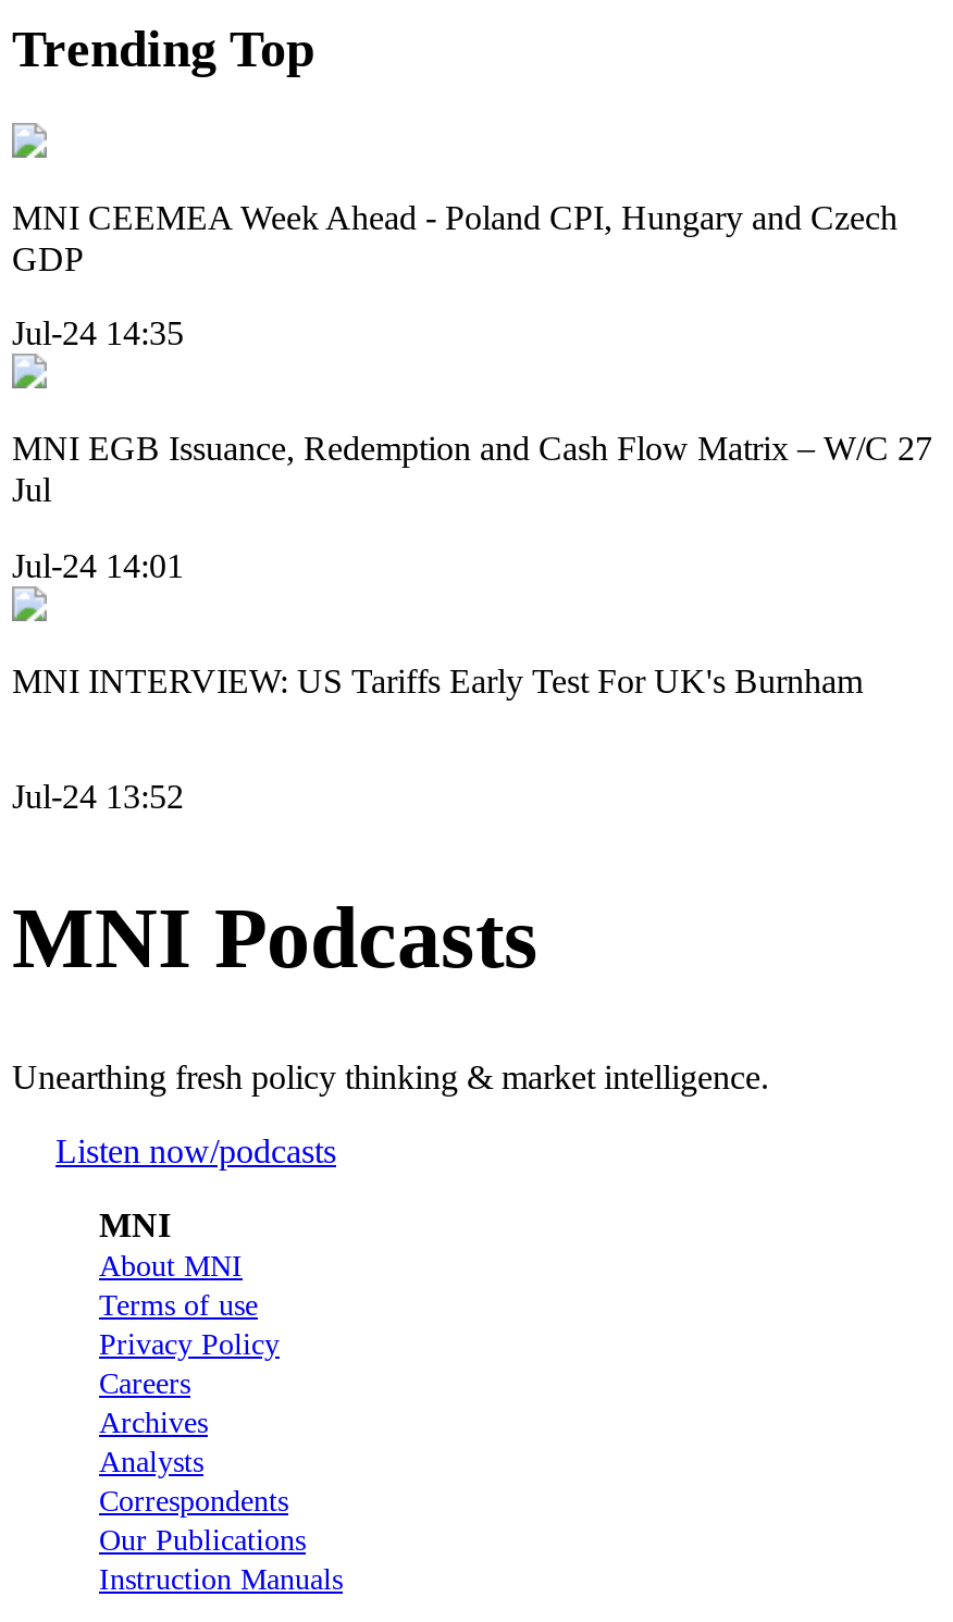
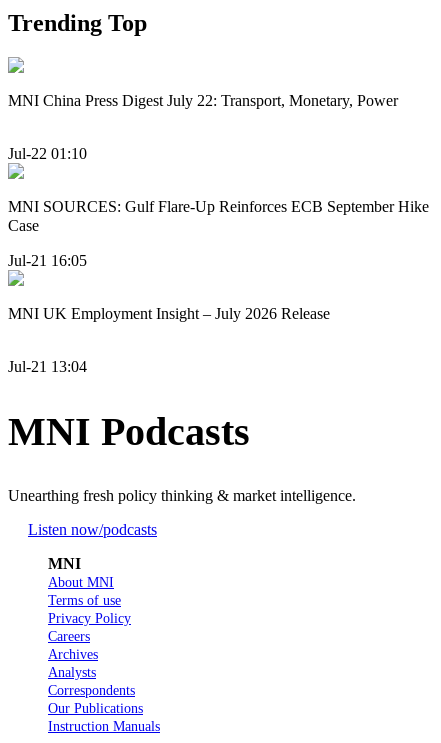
[12,199,898,277] MNI CEEMEA Week Ahead - Poland CPI, Hungary and Czech | GDP -> [8,92,398,109] MNI China Press Digest July 22: Transport, Monetary, Power
[12,315,184,352] Jul-24 14:35 -> [8,145,87,162] Jul-22 01:10
[12,430,932,508] MNI EGB Issuance, Redemption and Cash Flow Matrix – W/C 27 | Jul -> [8,198,429,234] MNI SOURCES: Gulf Flare-Up Reinforces ECB September Hike | Case
[12,546,184,583] Jul-24 14:01 -> [8,252,87,269] Jul-21 16:05
[12,662,863,699] MNI INTERVIEW: US Tariffs Early Test For UK's Burnham -> [8,305,330,322] MNI UK Employment Insight – July 2026 Release
[12,778,184,815] Jul-24 13:52 -> [8,358,87,375] Jul-21 13:04

